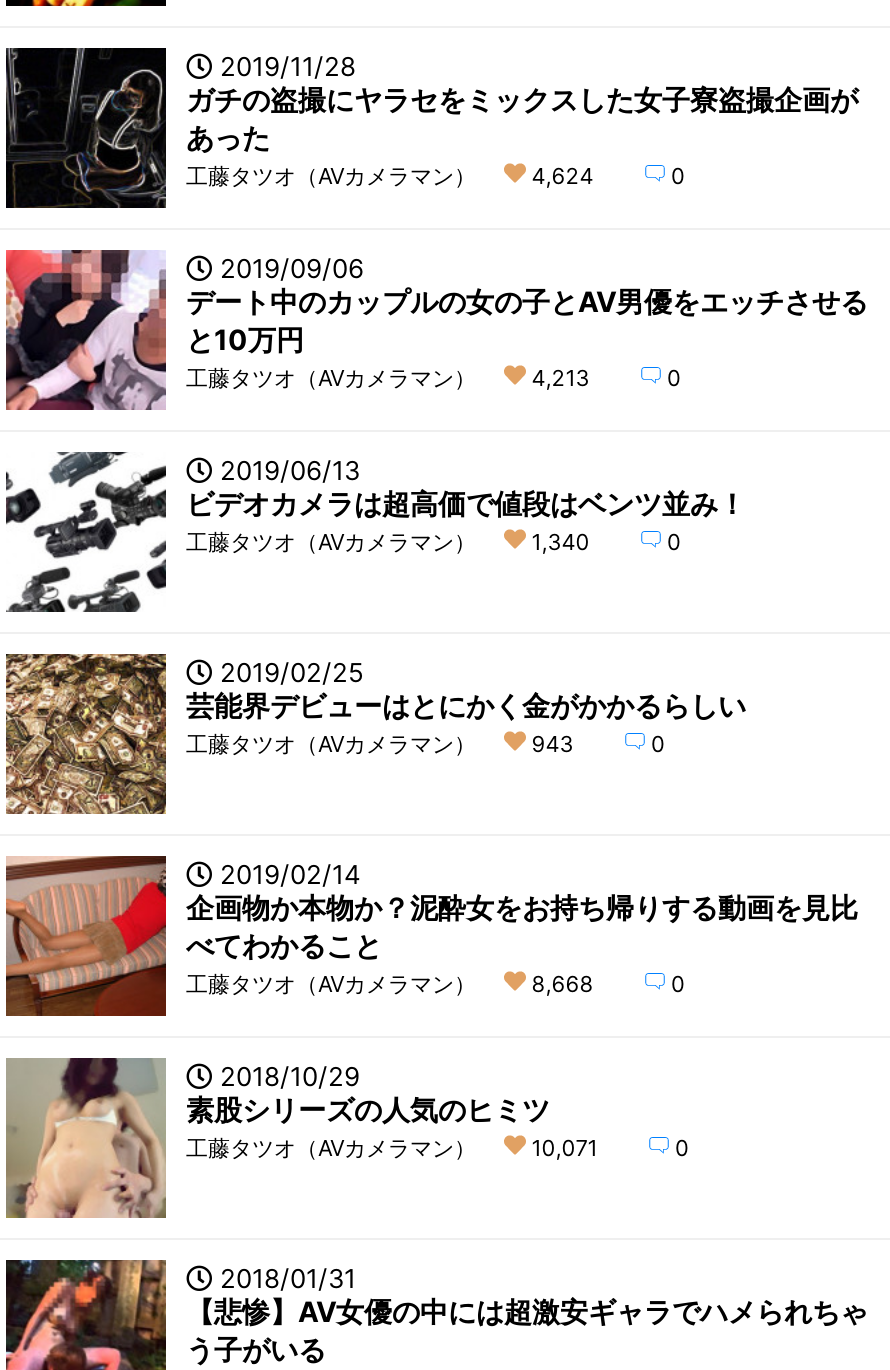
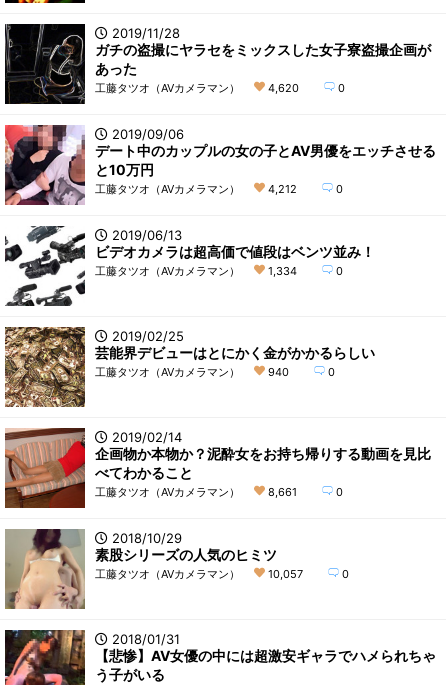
[186,162,594,190] 工藤タツオ（AVカメラマン） 4,624 -> [95,81,299,95] 工藤タツオ（AVカメラマン） 4,620
[186,364,590,392] 工藤タツオ（AVカメラマン） 4,213 -> [95,182,297,196] 工藤タツオ（AVカメラマン） 4,212
[186,528,590,556] 工藤タツオ（AVカメラマン） 1,340 -> [95,264,297,278] 工藤タツオ（AVカメラマン） 1,334
[186,730,574,758] 工藤タツオ（AVカメラマン） 943 -> [95,365,289,379] 工藤タツオ（AVカメラマン） 940
[186,970,594,998] 工藤タツオ（AVカメラマン） 8,668 -> [95,485,297,499] 工藤タツオ（AVカメラマン） 8,661
[186,1134,598,1162] 工藤タツオ（AVカメラマン） 10,071 -> [95,567,303,581] 工藤タツオ（AVカメラマン） 10,057

